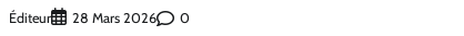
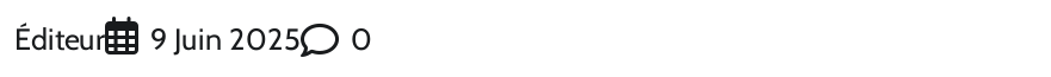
[72,10,157,27] 28 Mars 2026 -> [150,22,301,58] 9 Juin 2025

